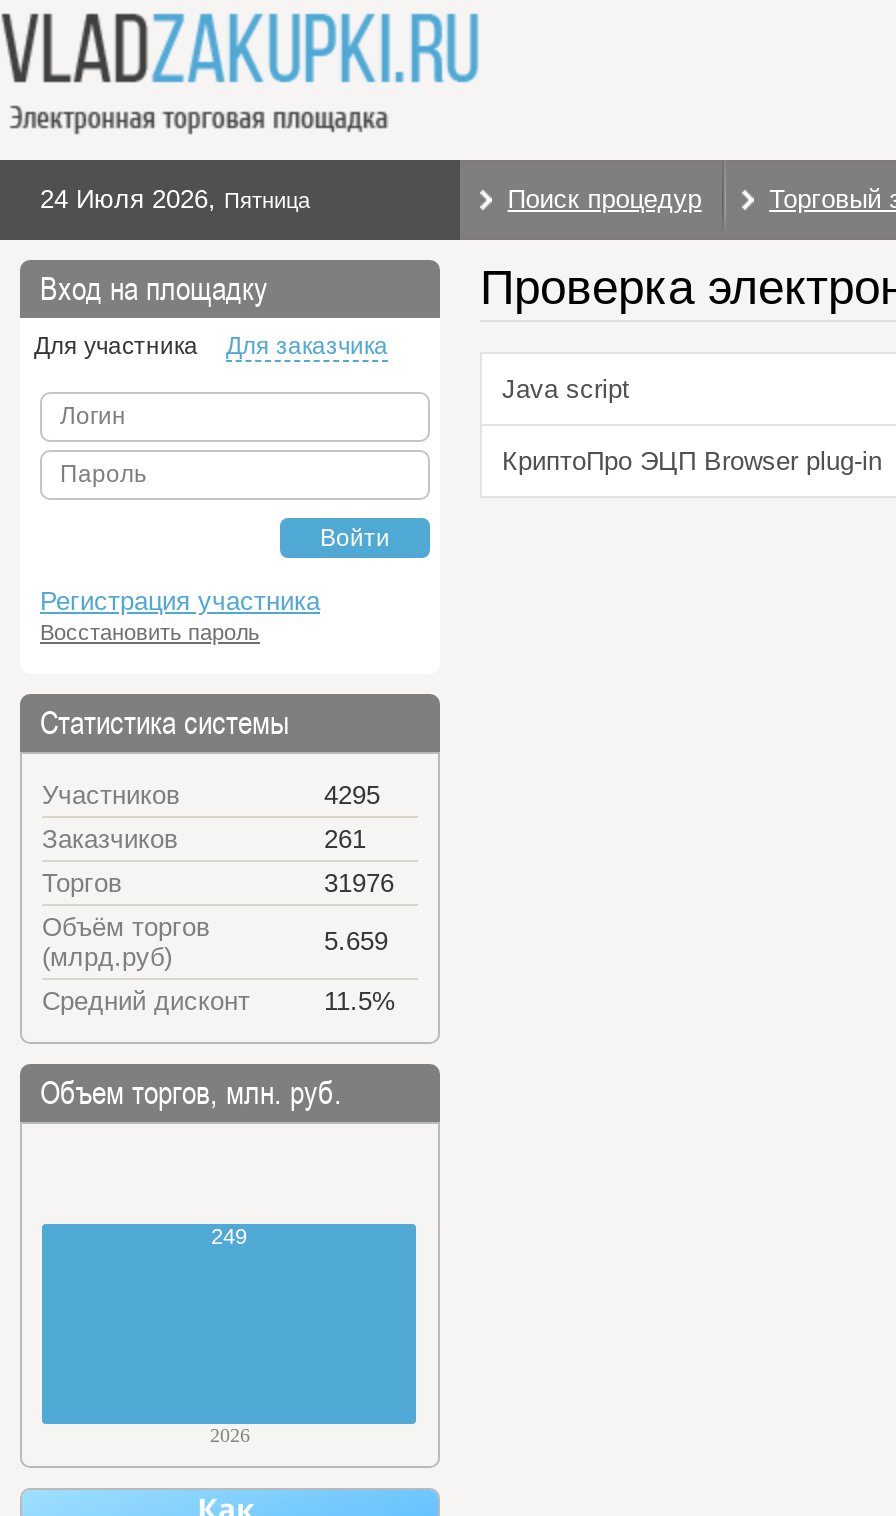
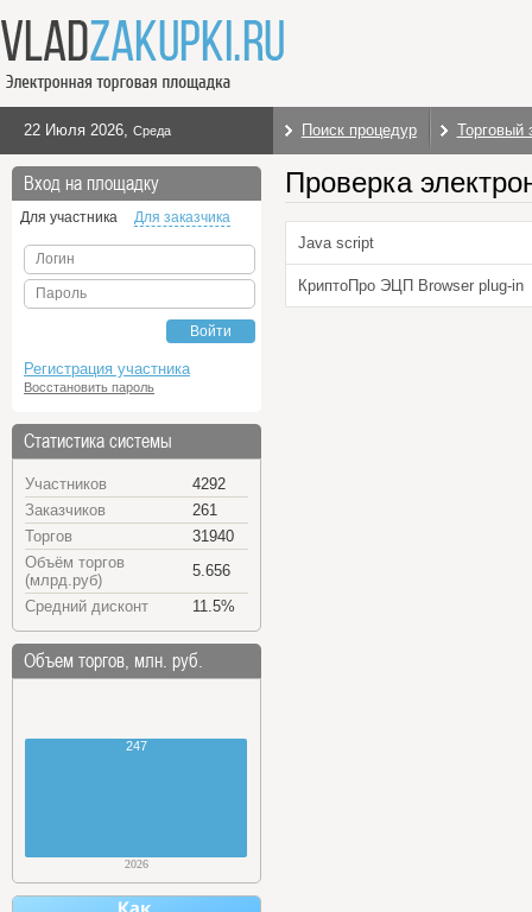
[40,184,310,214] 24 Июля 2026, Пятница -> [24,121,171,139] 22 Июля 2026, Среда
[324,780,380,810] 4295 -> [192,475,226,493] 4292
[324,868,394,898] 31976 -> [192,527,234,545] 31940
[324,926,388,956] 5.659 -> [192,562,230,579] 5.656
[211,1224,247,1248] 249 -> [125,739,147,753] 247

